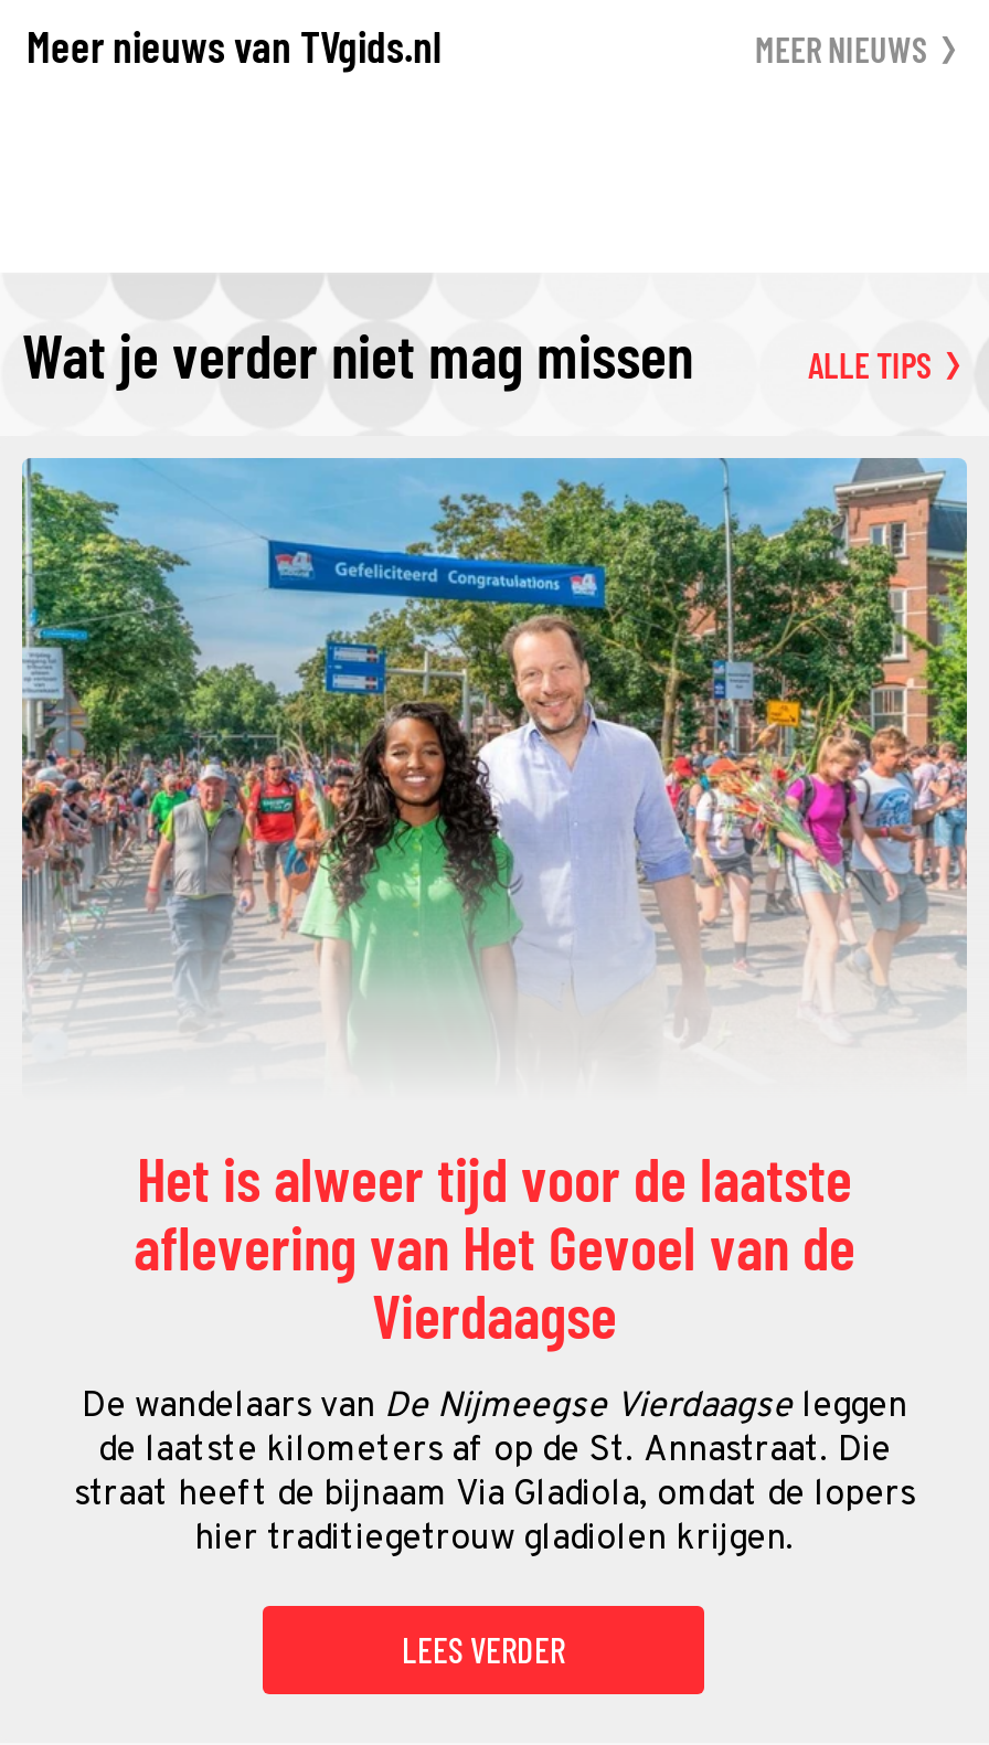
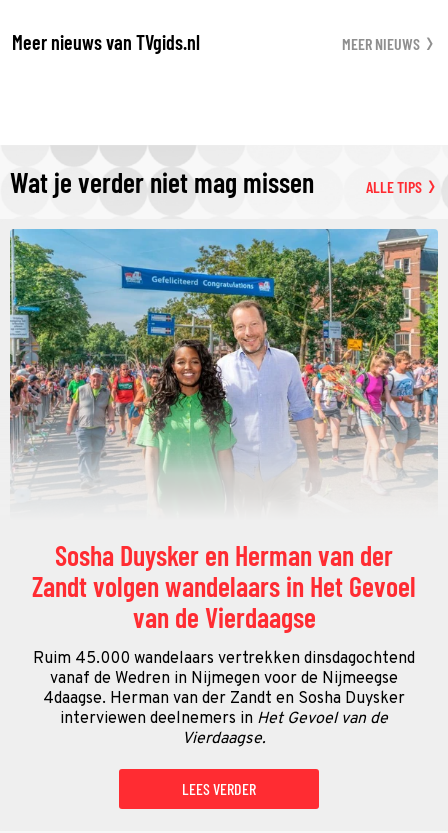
[74,1140,915,1562] Het is alweer tijd voor de laatste | aflevering van Het Gevoel van de | Vierdaagse | De wandelaars van De Nijmeegse Vierdaagse leggen | de laatste kilometers af op de St. Annastraat. Die | straat heeft de bijnaam Via Gladiola, omdat de lopers | hier traditiegetrouw gladiolen krijgen. -> [32,538,416,749] Sosha Duysker en Herman van der | Zandt volgen wandelaars in Het Gevoel | van de Vierdaagse | Ruim 45.000 wandelaars vertrekken dinsdagochtend | vanaf de Wedren in Nijmegen voor de Nijmeegse | 4daagse. Herman van der Zandt en Sosha Duysker | interviewen deelnemers in Het Gevoel van de | Vierdaagse.

